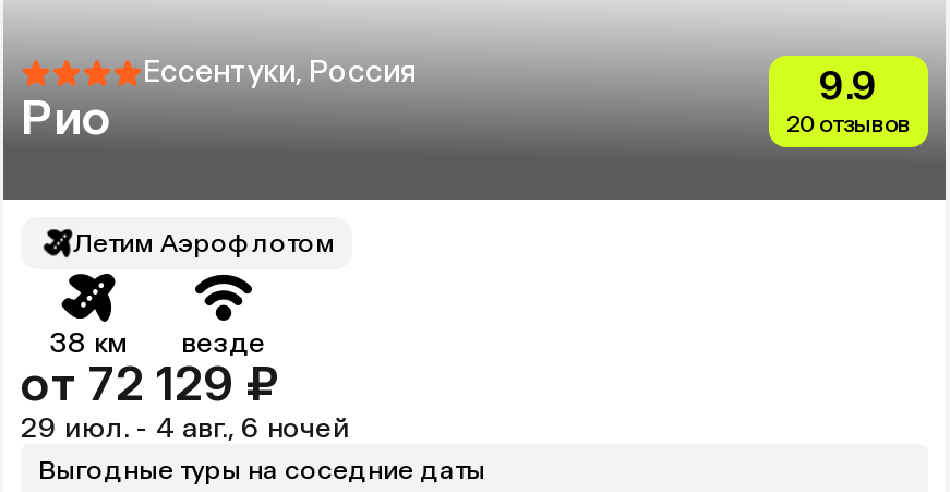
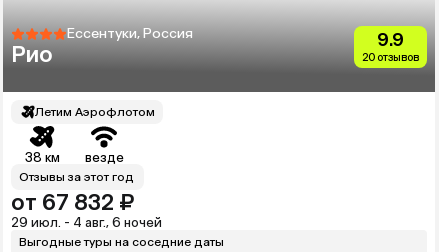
[21,355,278,413] от 72 129 ₽ -> [11,170,134,216] Отзывы за этот год | от 67 832 ₽

